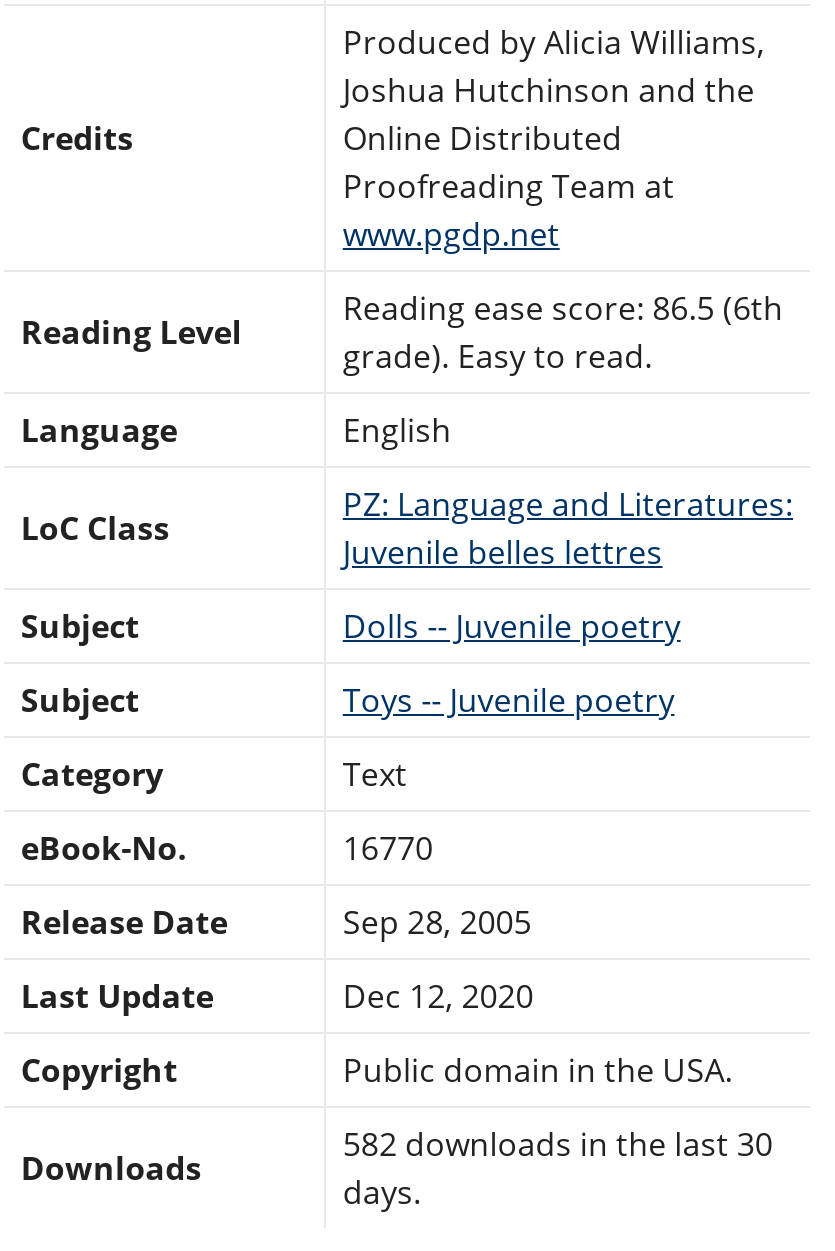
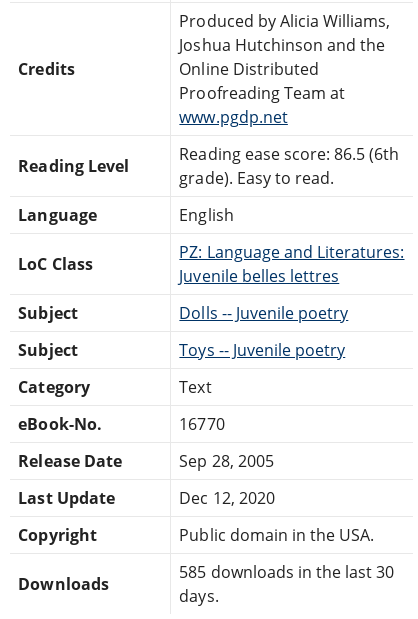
[343,1121,773,1165] 582 downloads in the last 30 -> [179,561,394,583] 585 downloads in the last 30

